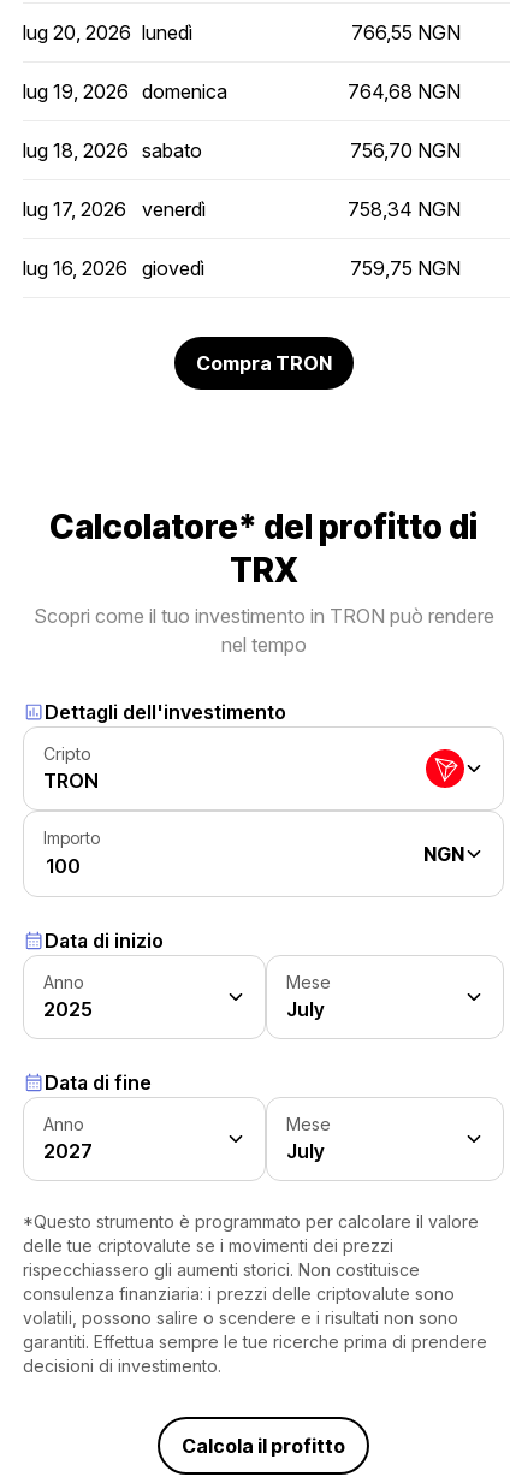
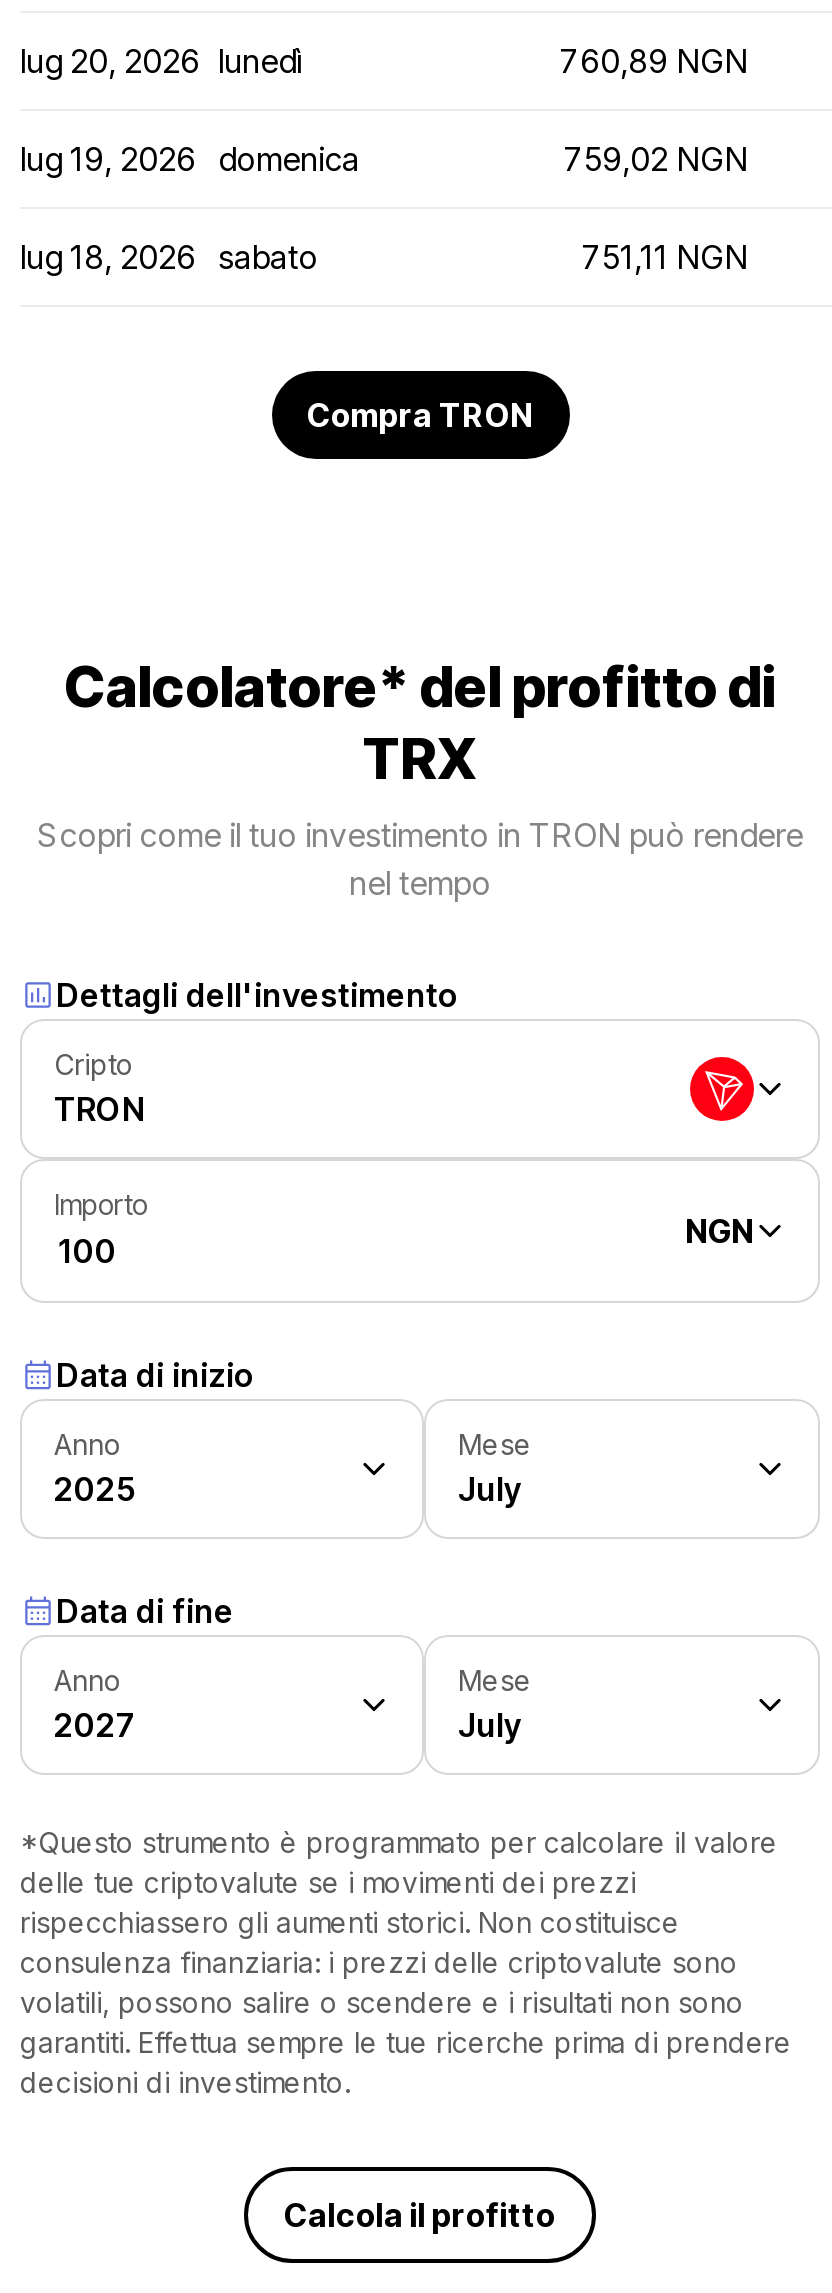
[351,20,461,45] 766,55 NGN -> [560,41,748,81] 760,89 NGN
[348,79,461,103] 764,68 NGN -> [564,139,748,179] 759,02 NGN
[23,138,461,280] 756,70 NGN | lug 17, 2026 | venerdì | 758,34 NGN | lug 16, 2026 giovedì | 759,75 NGN -> [582,237,748,277] 751,11 NGN

